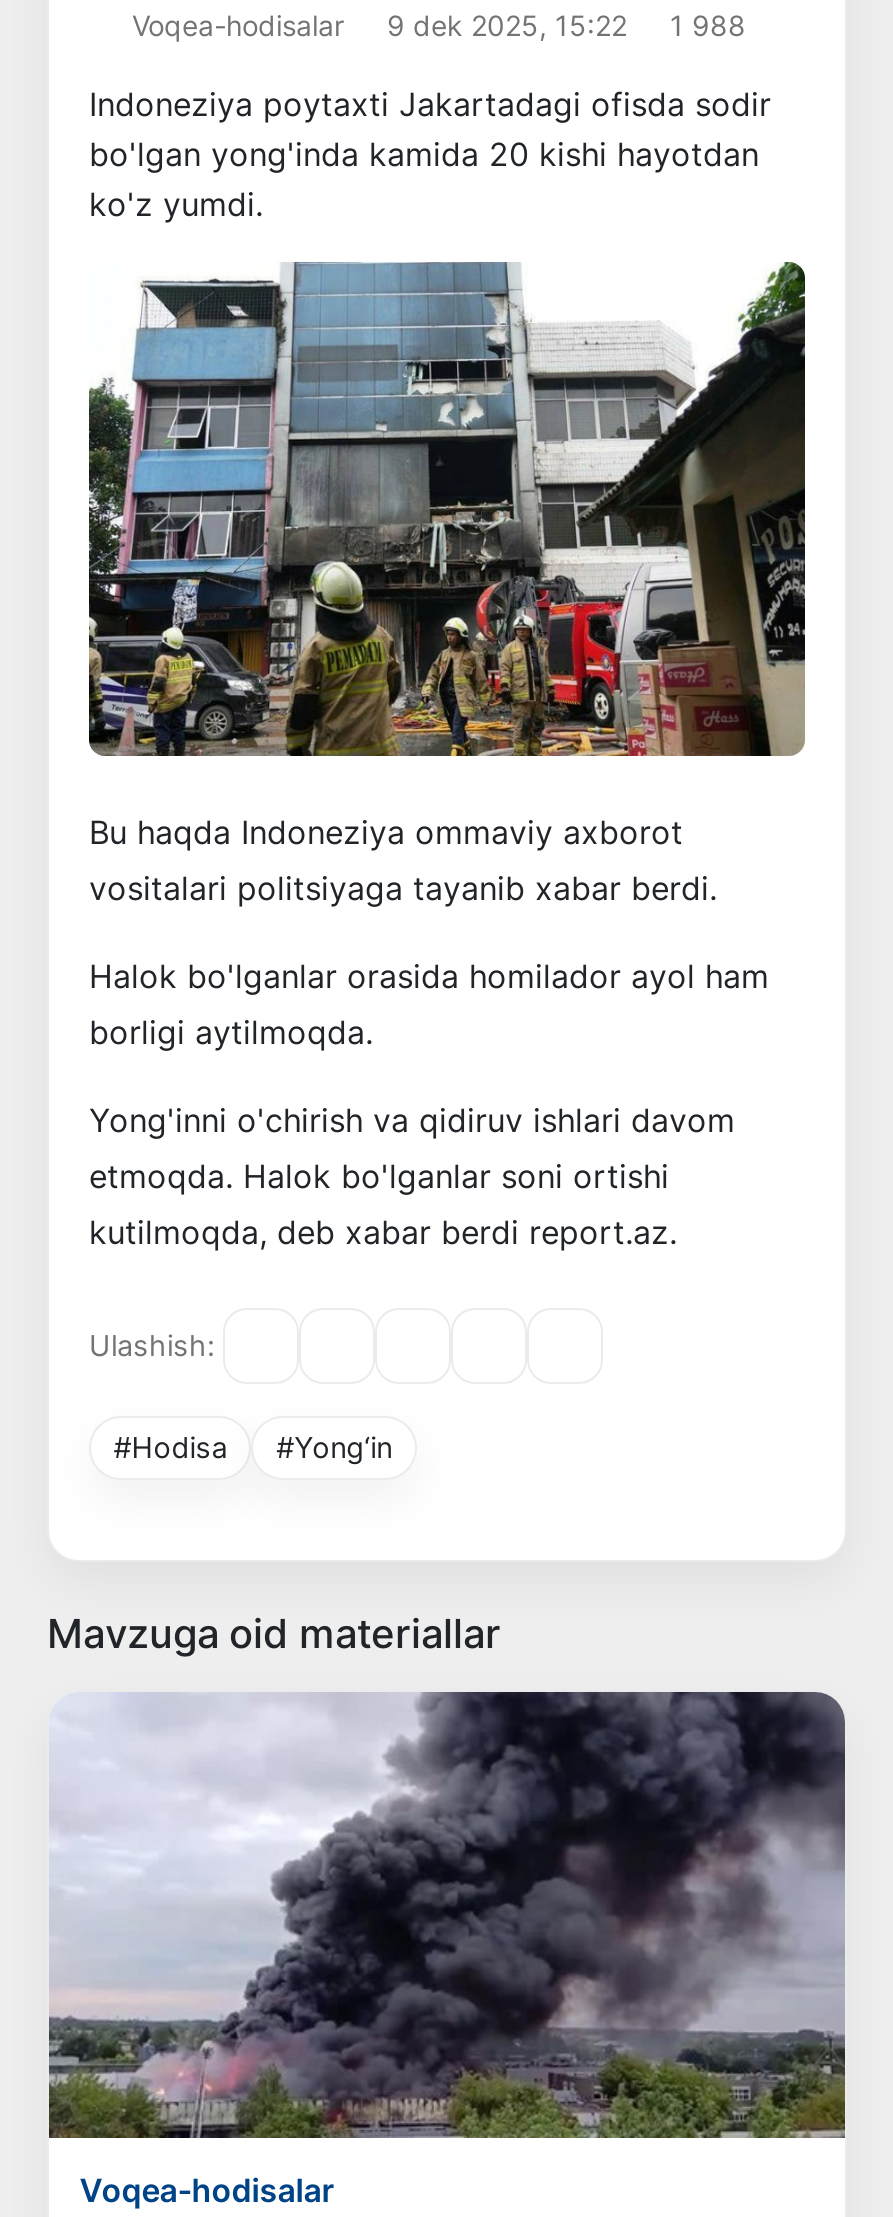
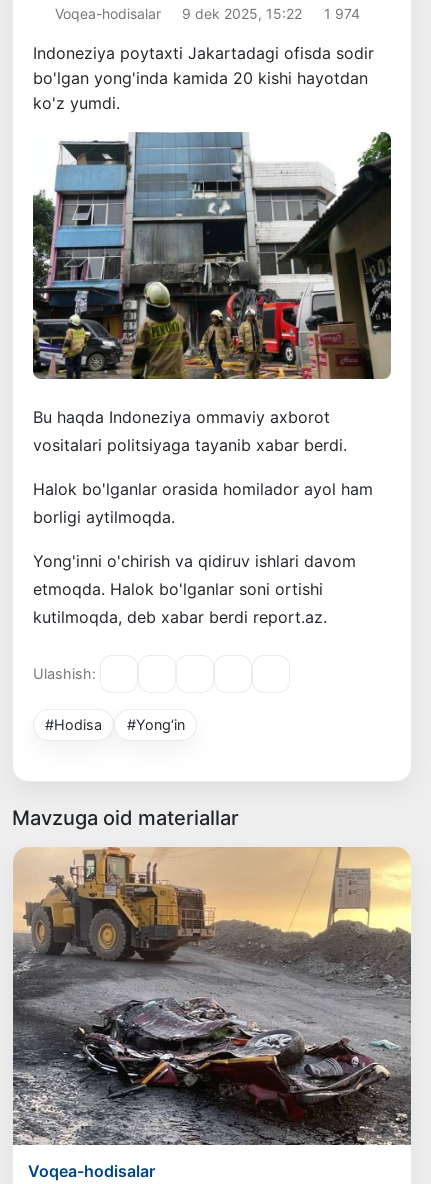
[132,9,746,43] Voqea-hodisalar 9 dek 2025, 15:22 1 988 -> [54,5,359,22] Voqea-hodisalar 9 dek 2025, 15:22 1 974
[49,1690,845,2140] [image] -> [12,846,411,1146] [image]

